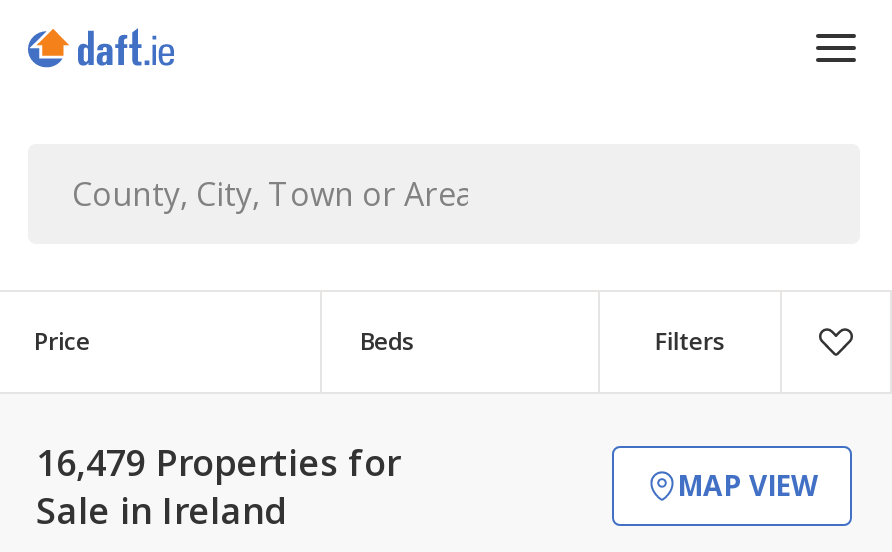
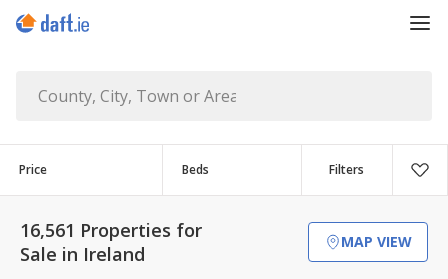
[36,438,400,486] 16,479 Properties for -> [20,218,202,242] 16,561 Properties for

